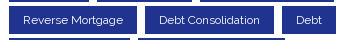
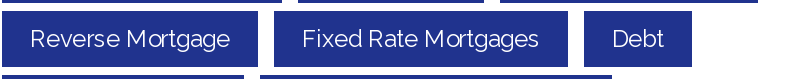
[159,13,260,27] Debt Consolidation -> [302,25,540,53] Fixed Rate Mortgages

